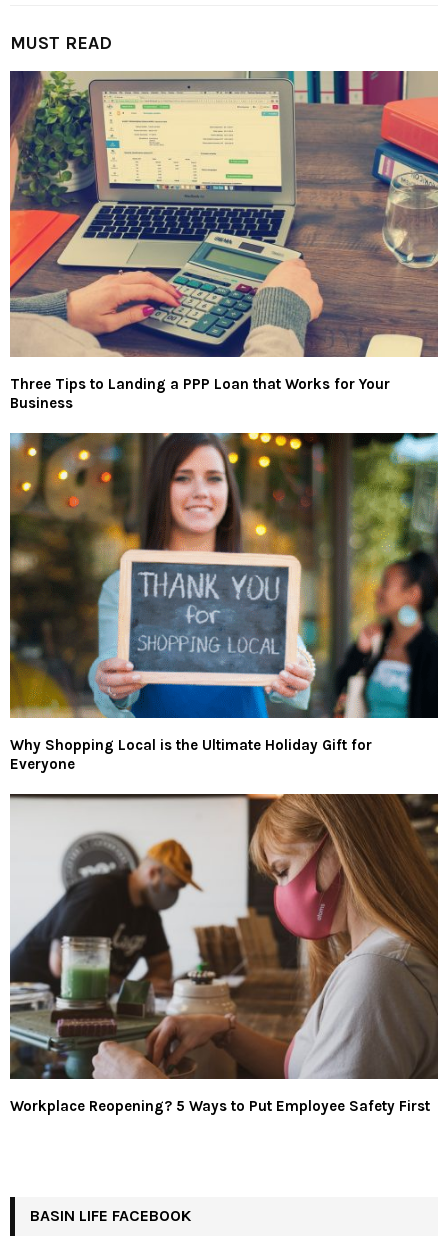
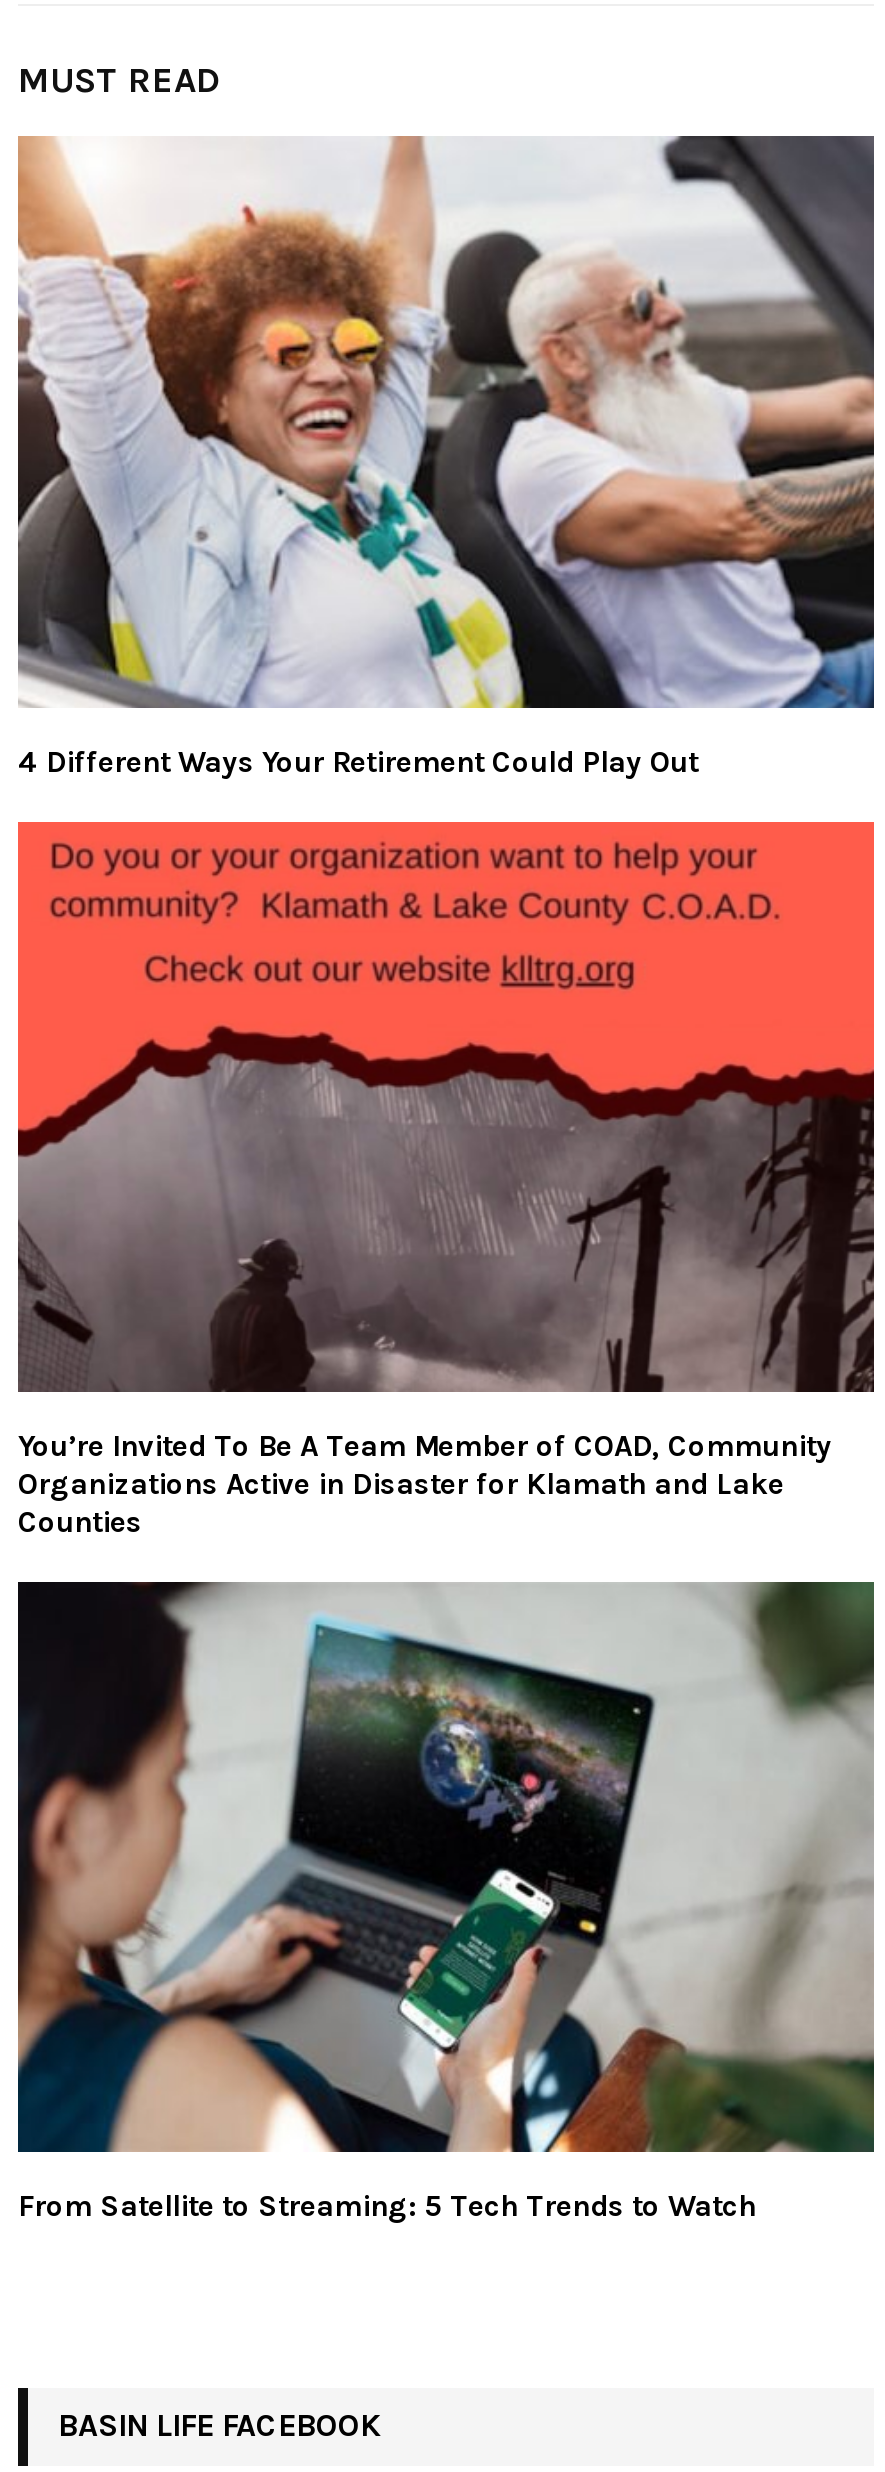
[9,70,439,411] [image] | Three Tips to Landing a PPP Loan that Works for Your | Business -> [16,136,876,779] [image] | 4 Different Ways Your Retirement Could Play Out
[9,414,439,773] [image] | Why Shopping Local is the Ultimate Holiday Gift for | Everyone -> [16,820,876,1540] [image] | You’re Invited To Be A Team Member of COAD, Community | Organizations Active in Disaster for Klamath and Lake | Counties
[9,793,439,1115] [image] | Workplace Reopening? 5 Ways to Put Employee Safety First -> [16,1582,876,2224] [image] | From Satellite to Streaming: 5 Tech Trends to Watch

